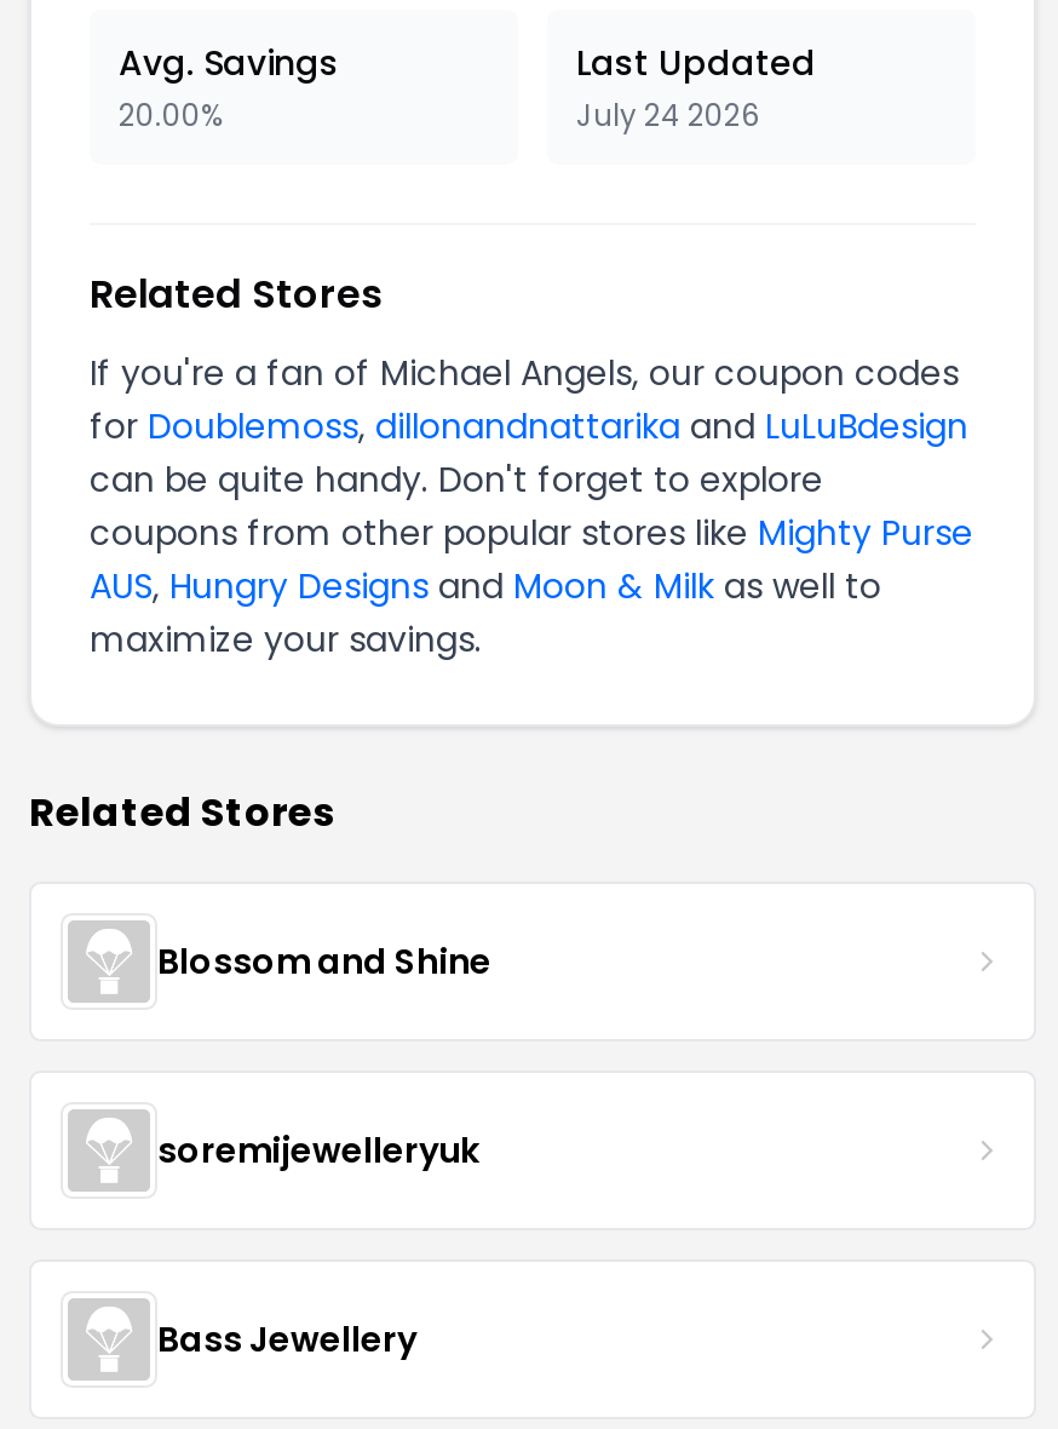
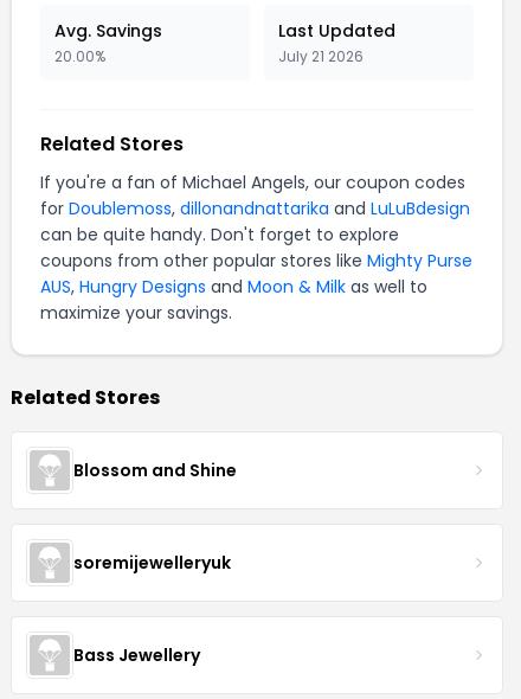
[576,94,760,136] July 24 2026 -> [278,46,364,66] July 21 2026

